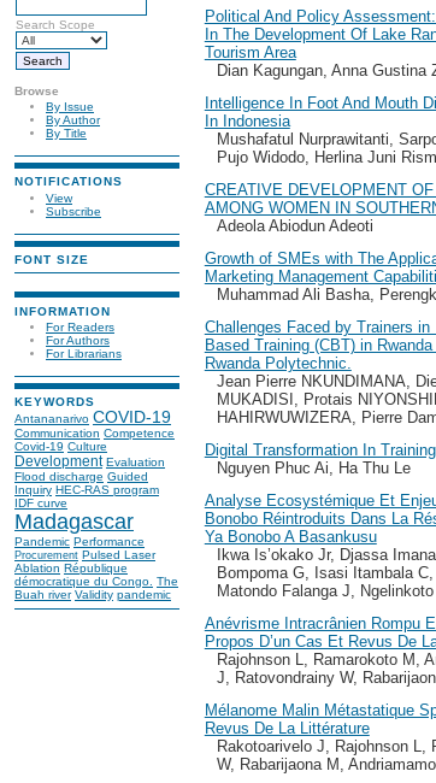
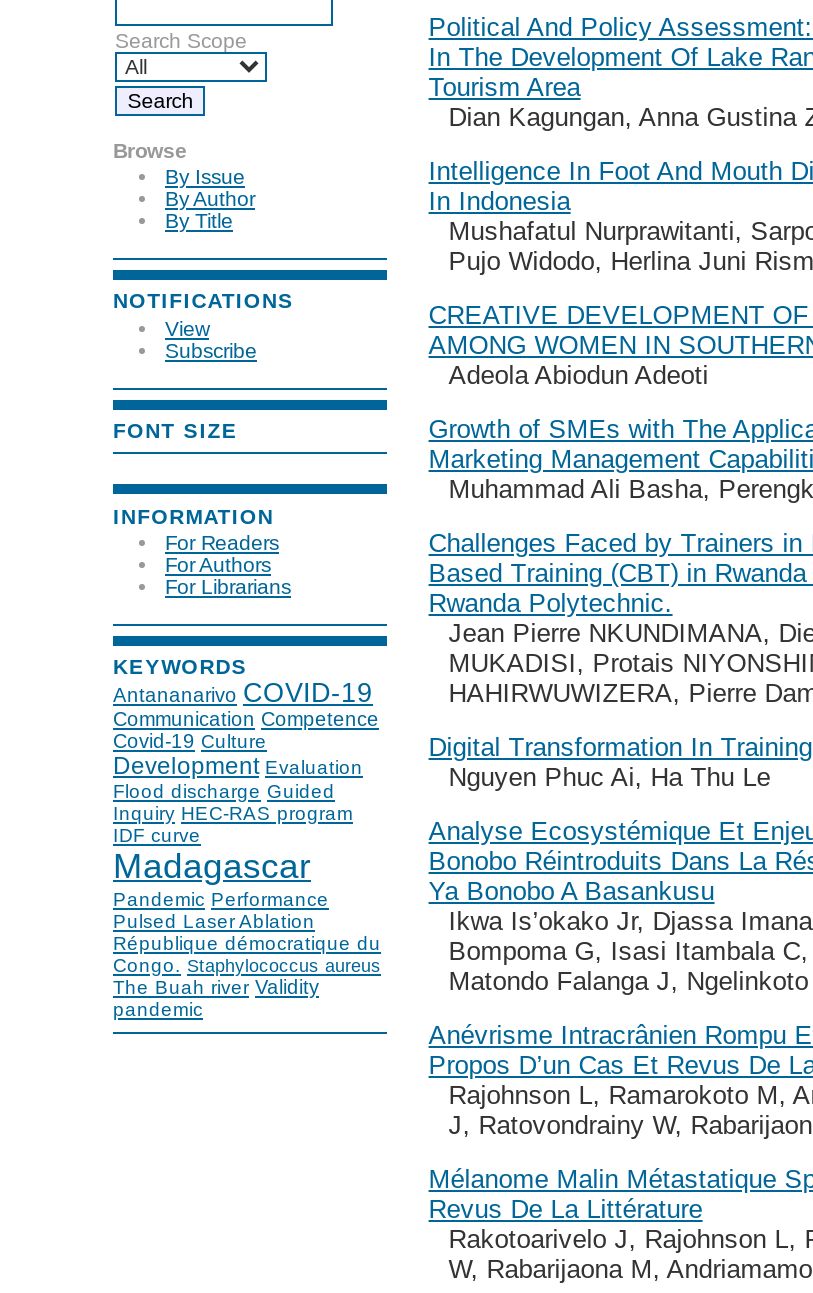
[14,549,178,602] Procurement Pulsed Laser | Ablation République | démocratique du Congo. The | Buah river Validity pandemic -> [113,911,381,1021] Pulsed Laser Ablation | République démocratique du | Congo. Staphylococcus aureus | The Buah river Validity | pandemic

